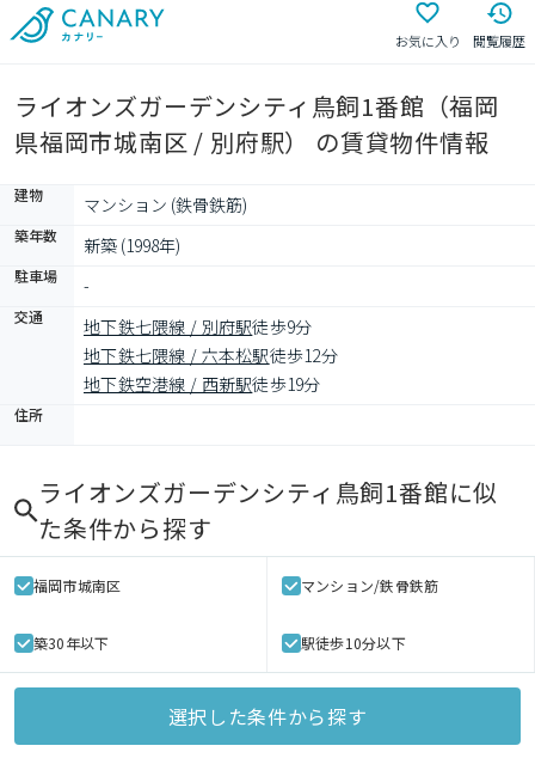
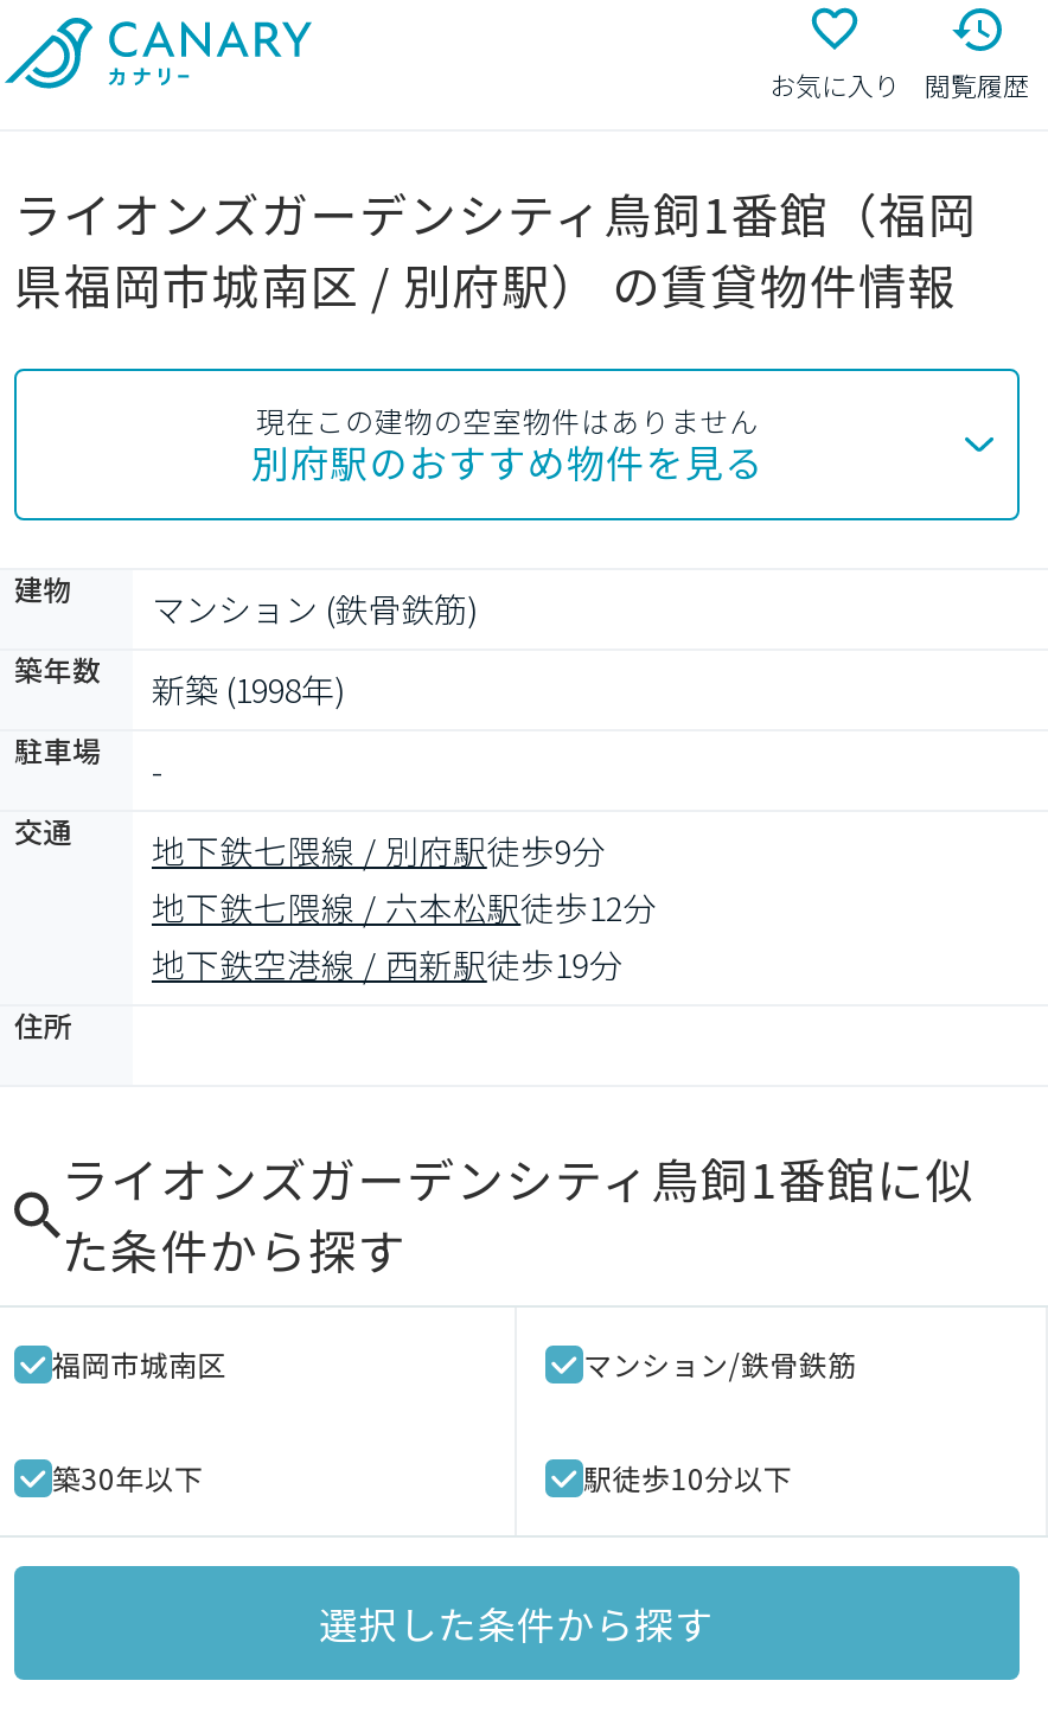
none -> [251,400,764,490] 現在この建物の空室物件はありません | 別府駅のおすすめ物件を見る

